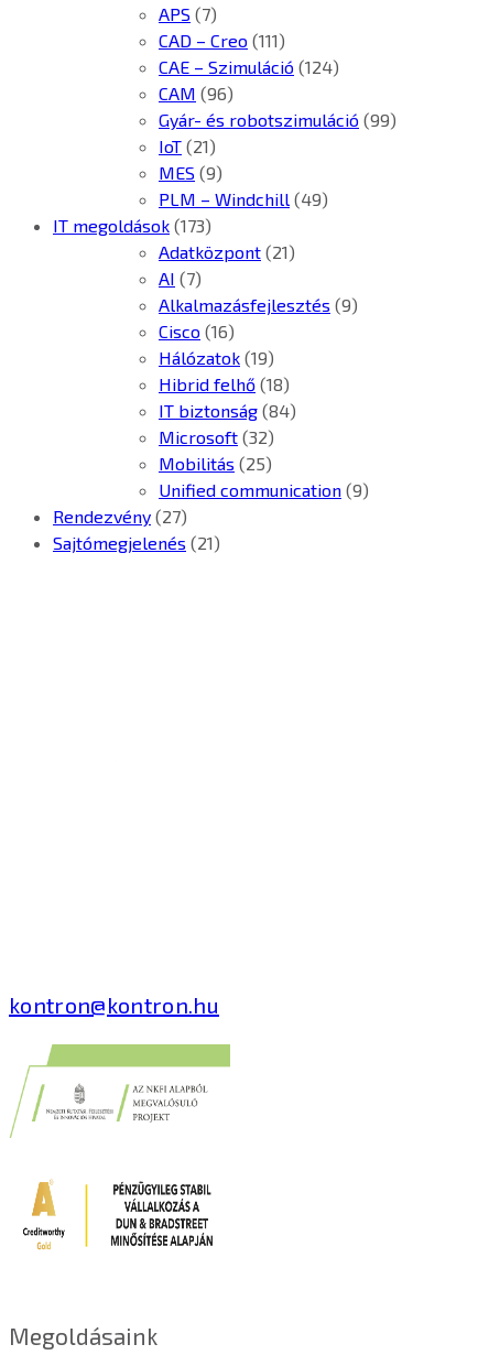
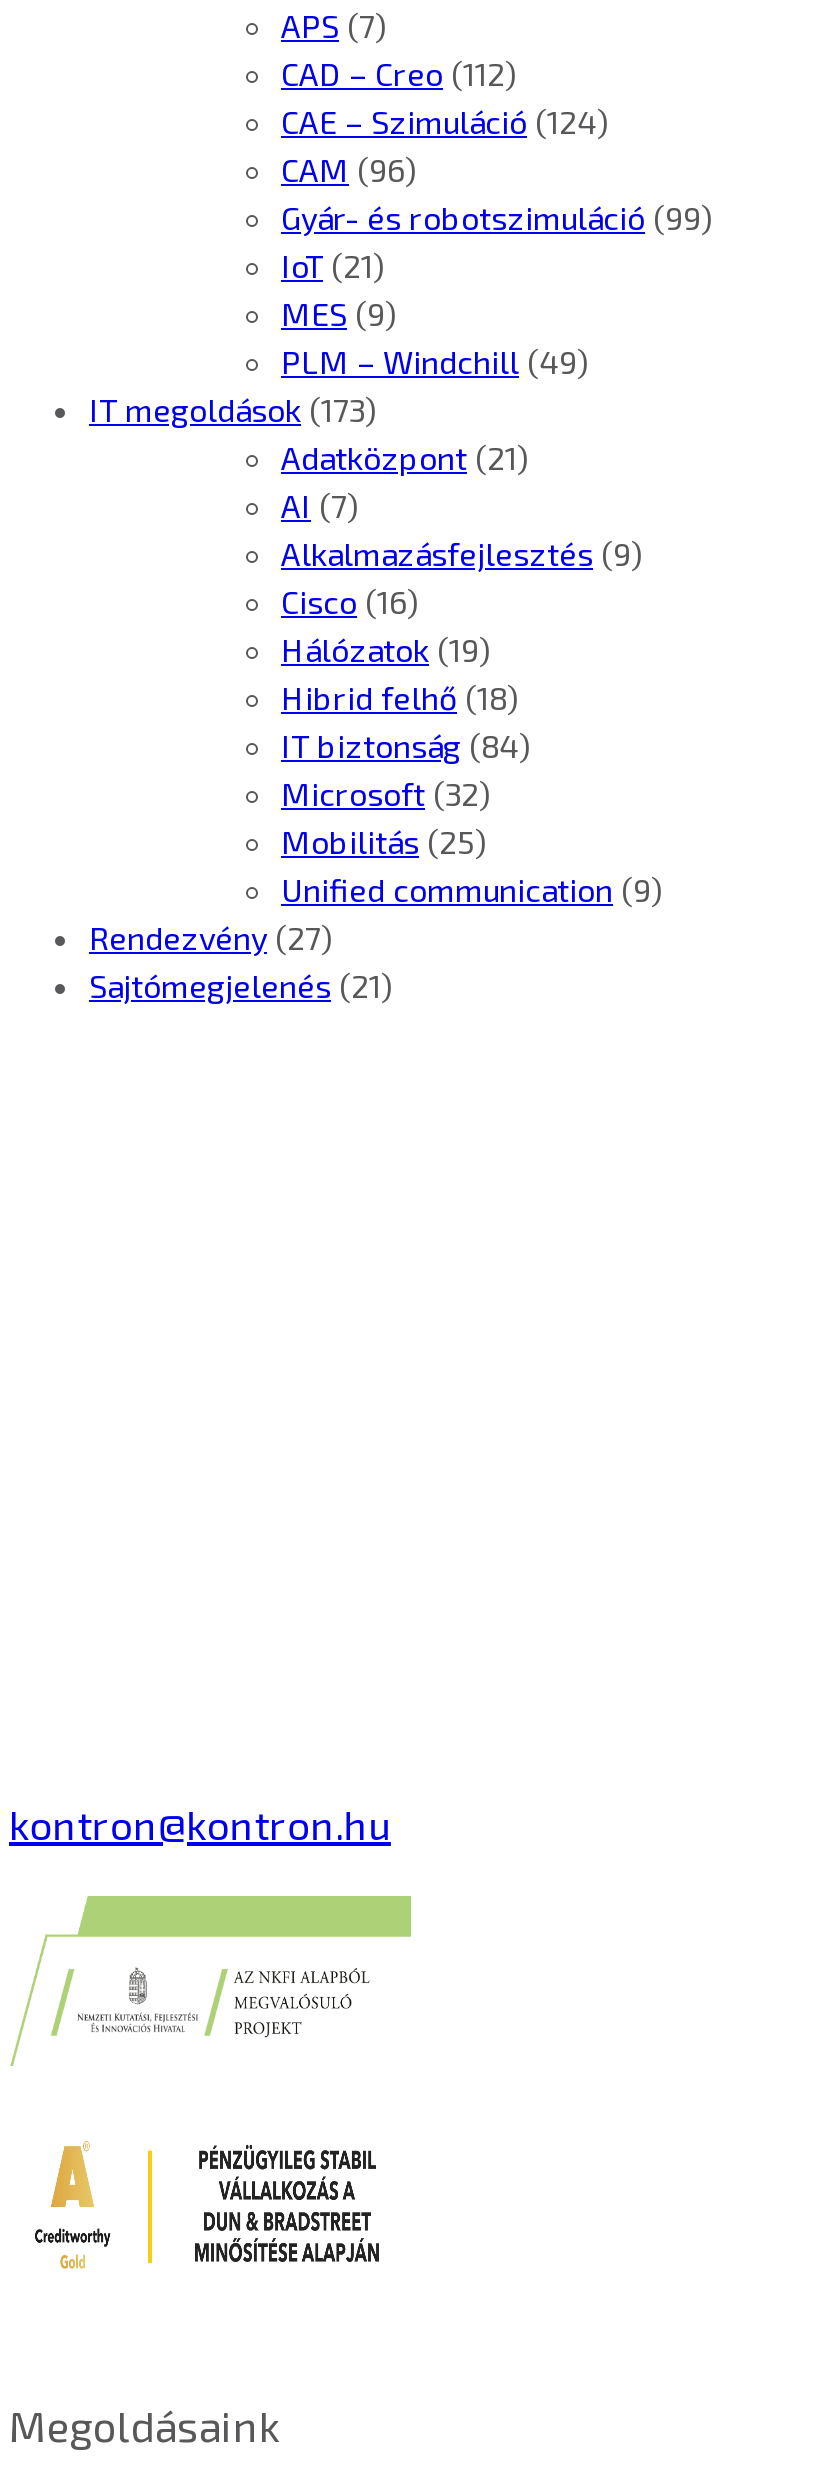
[159,30,285,51] CAD – Creo (111) -> [281,54,517,92] CAD – Creo (112)

